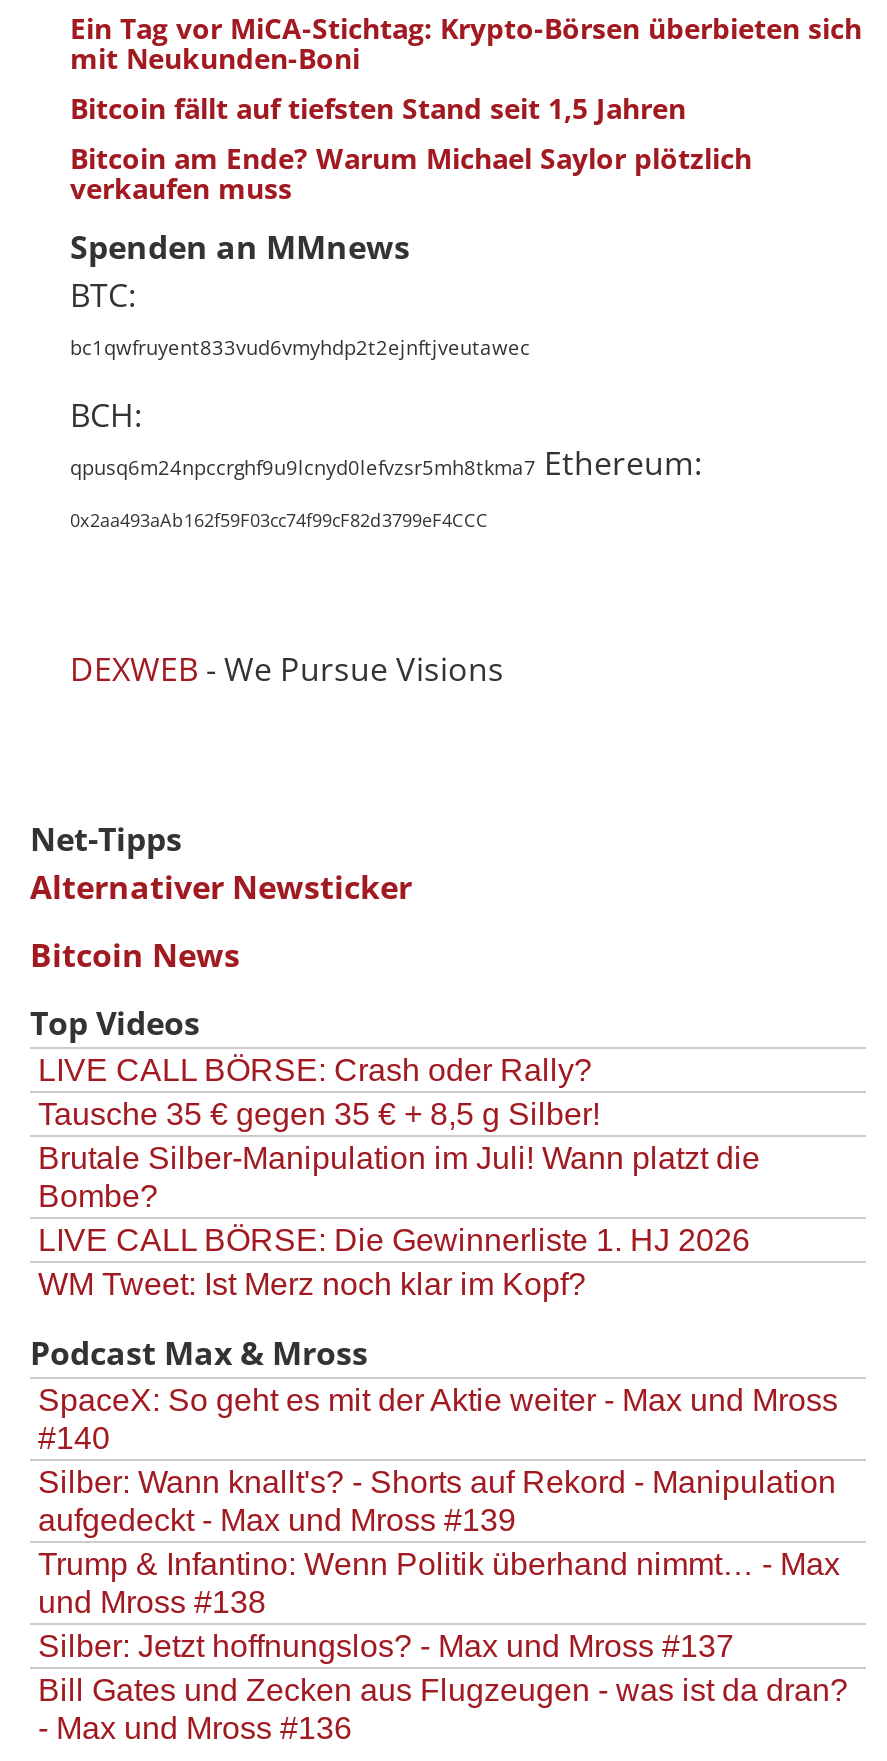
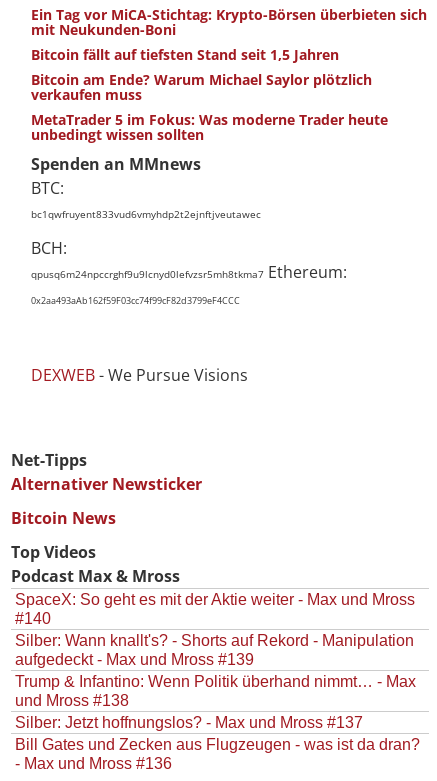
none -> [31,110,388,144] MetaTrader 5 im Fokus: Was moderne Trader heute | unbedingt wissen sollten
moved [30,225,702,1045] -> [11,153,347,563]: Spenden an MMnews | BTC: | bc1qwfruyent833vud6vmyhdp2t2ejnftjveutawec | ... | Bitcoin News | Top Videos
[38,1053,760,1301] LIVE CALL BÖRSE: Crash oder Rally? | Tausche 35 € gegen 35 € + 8,5 g Silber! | Brutale Silber-Manipulation im Juli! Wann platzt die | Bombe? | LIVE CALL BÖRSE: Die Gewinnerliste 1. HJ 2026 | WM Tweet: Ist Merz noch klar im Kopf? -> none

